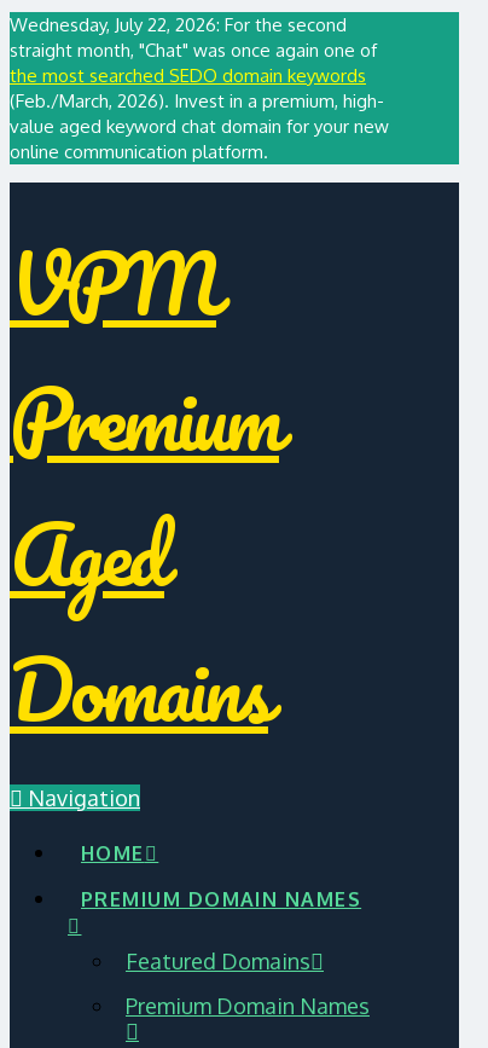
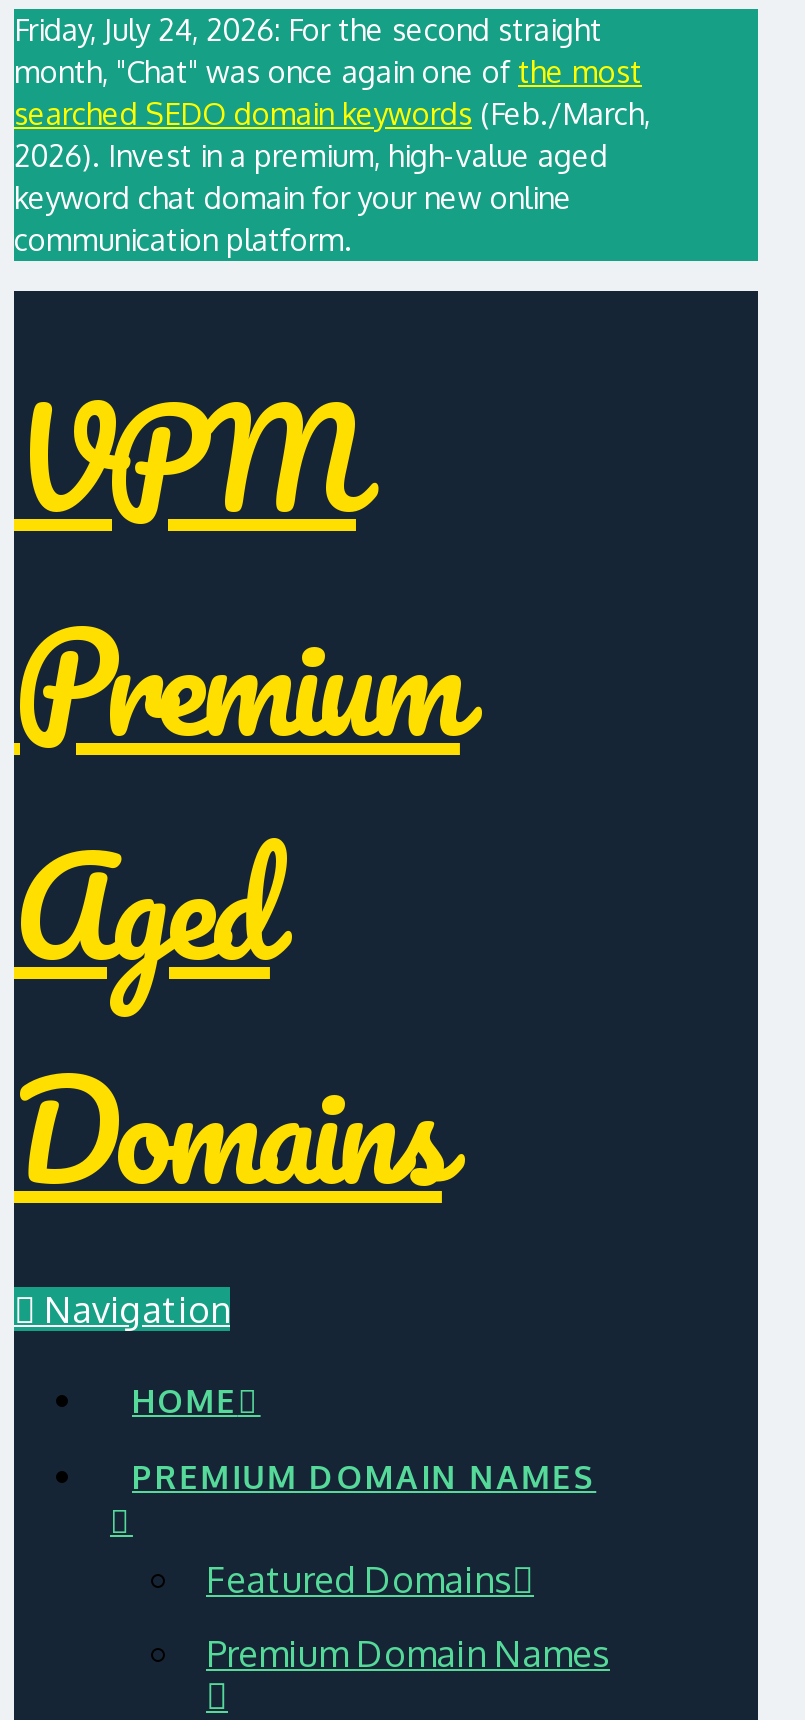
[10,13,389,163] Wednesday, July 22, 2026: For the second | straight month, "Chat" was once again one of | the most searched SEDO domain keywords | (Feb./March, 2026). Invest in a premium, high- | value aged keyword chat domain for your new | online communication platform. -> [14,11,650,259] Friday, July 24, 2026: For the second straight | month, "Chat" was once again one of the most | searched SEDO domain keywords (Feb./March, | 2026). Invest in a premium, high-value aged | keyword chat domain for your new online | communication platform.

